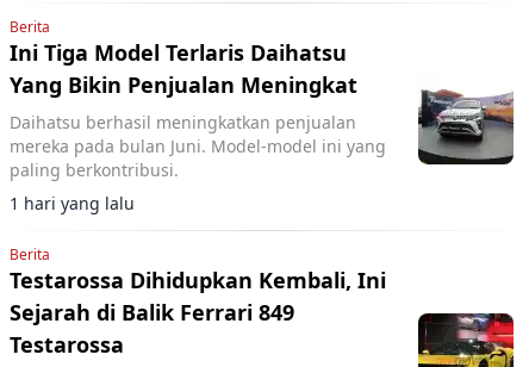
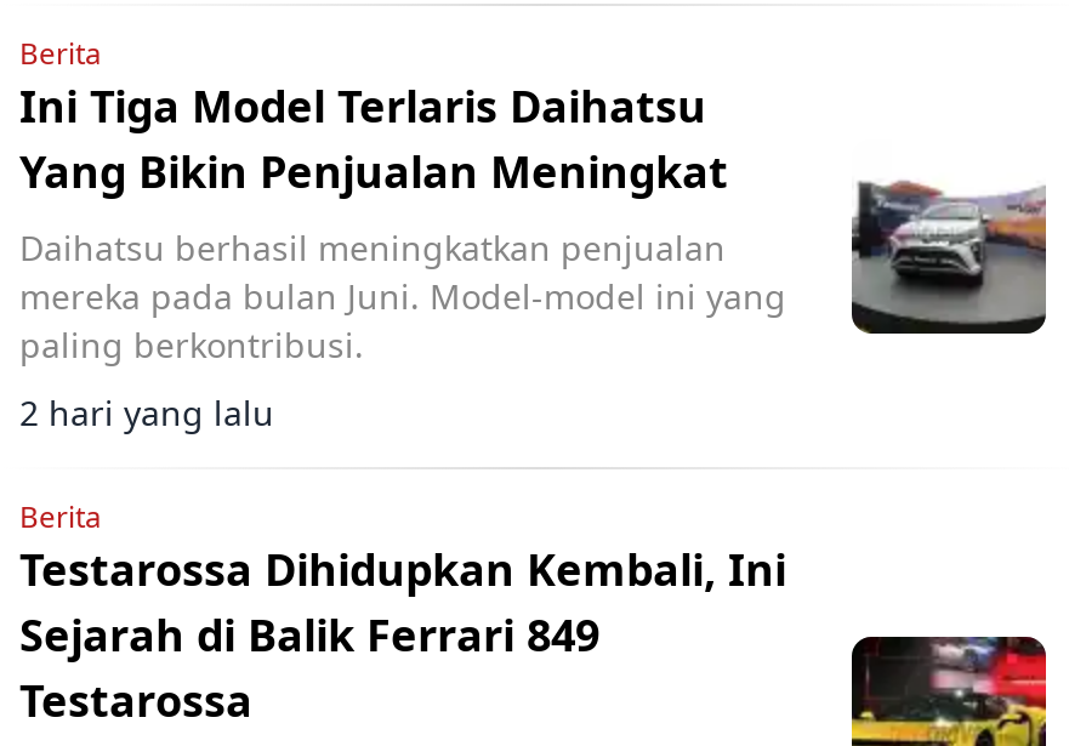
[10,192,135,214] 1 hari yang lalu -> [19,389,274,435] 2 hari yang lalu

